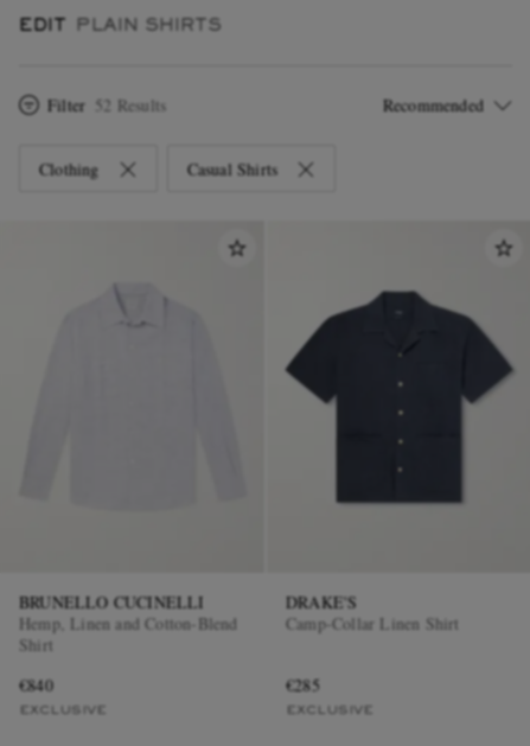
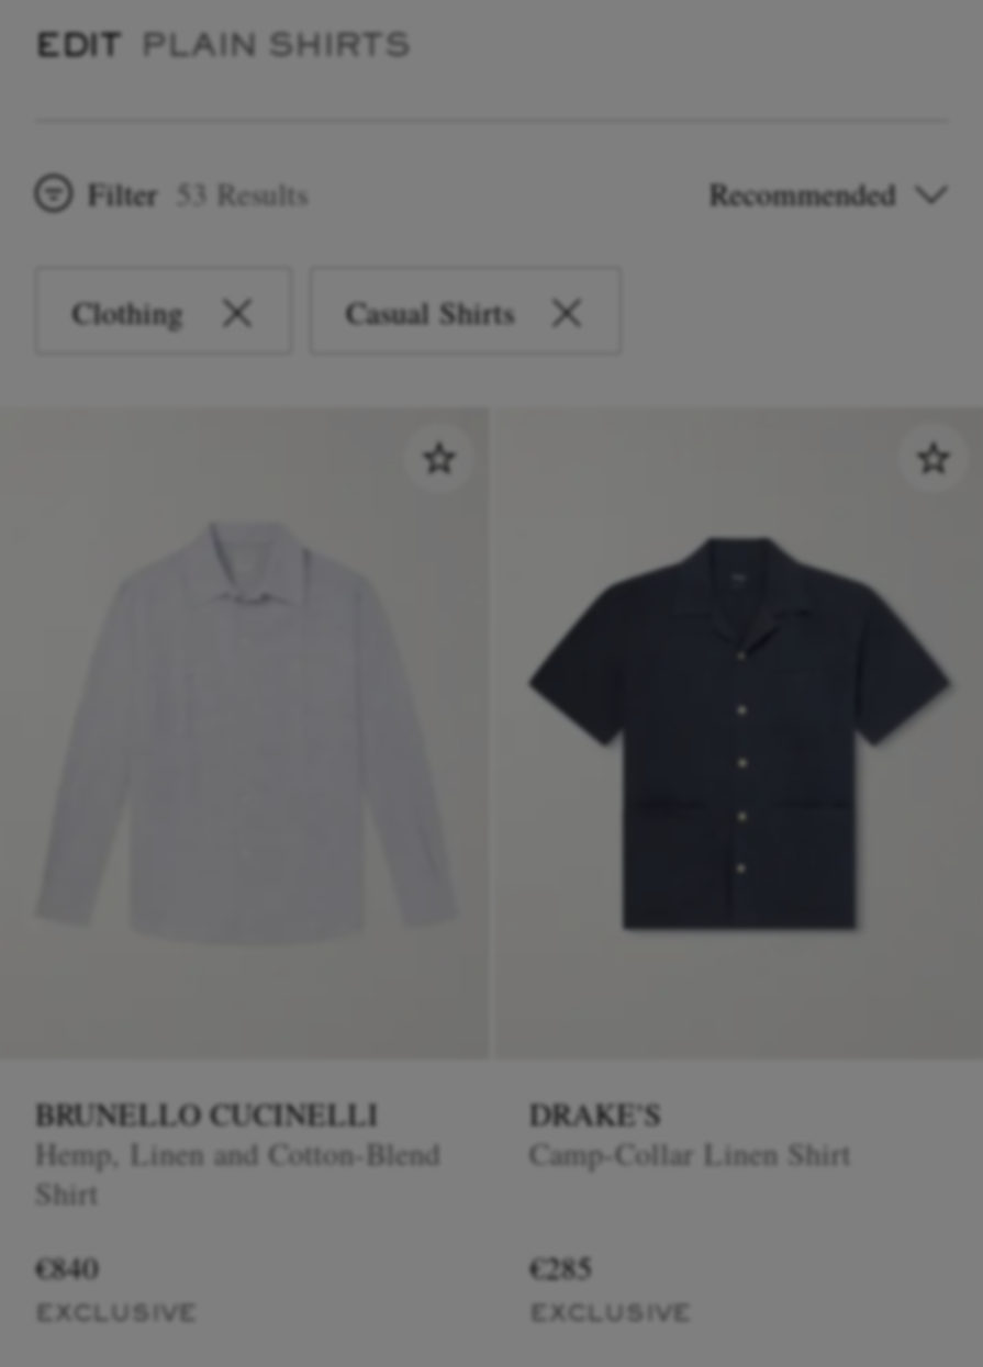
[47,94,166,116] Filter 52 Results -> [88,172,308,214] Filter 53 Results

